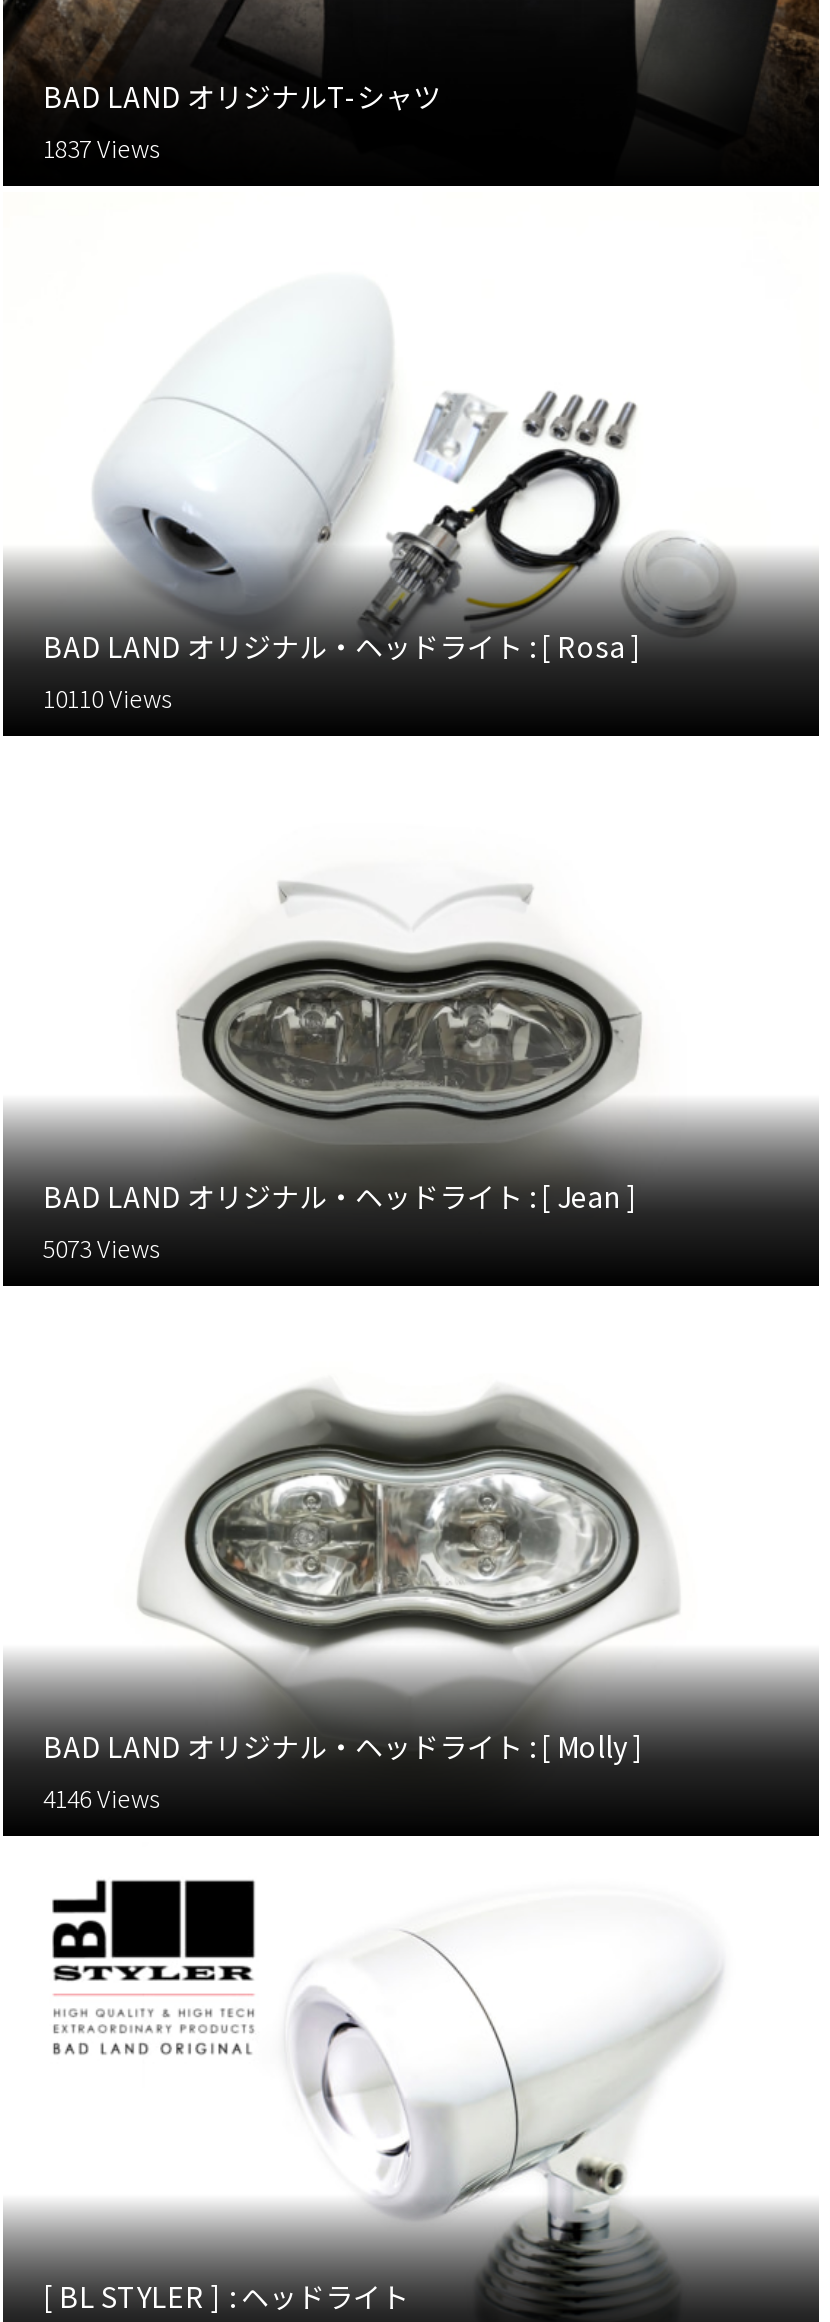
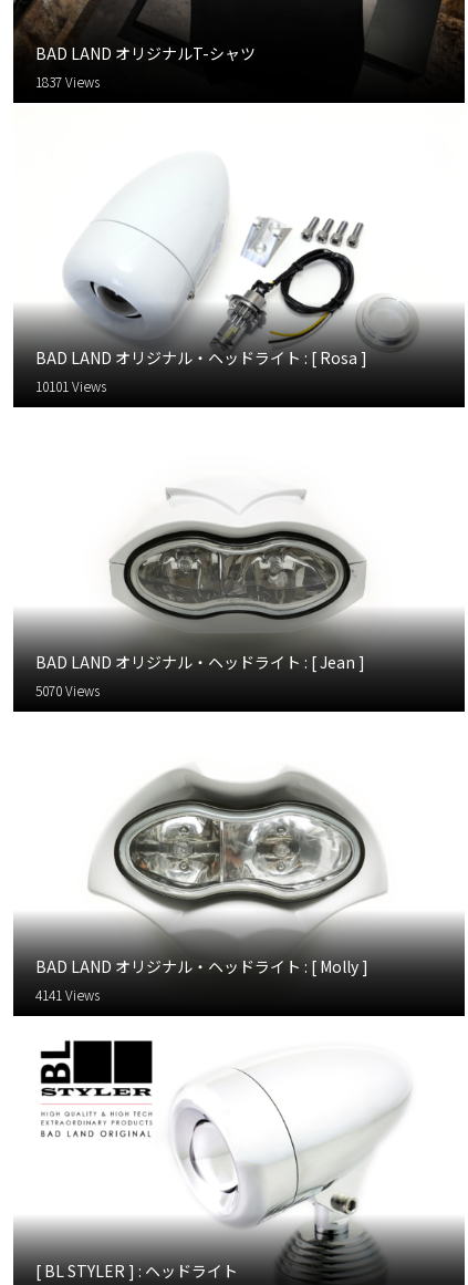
[43,680,171,714] 10110 Views -> [35,376,106,395] 10101 Views
[43,1230,159,1264] 5073 Views -> [35,680,100,699] 5070 Views
[43,1780,159,1814] 4146 Views -> [35,985,100,1004] 4141 Views

